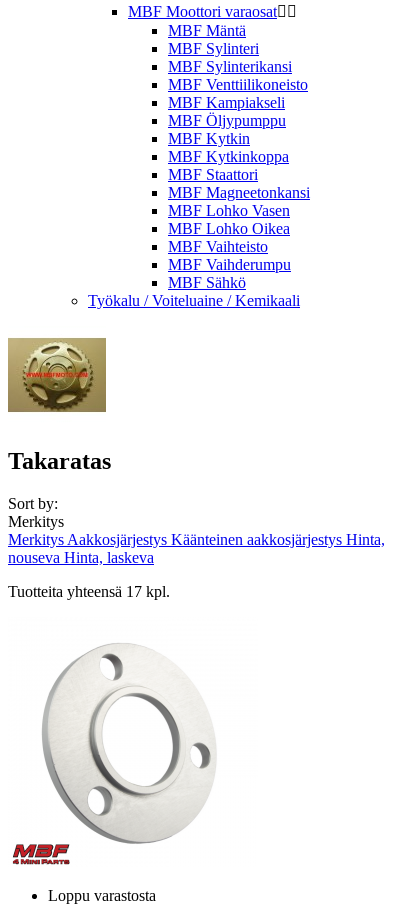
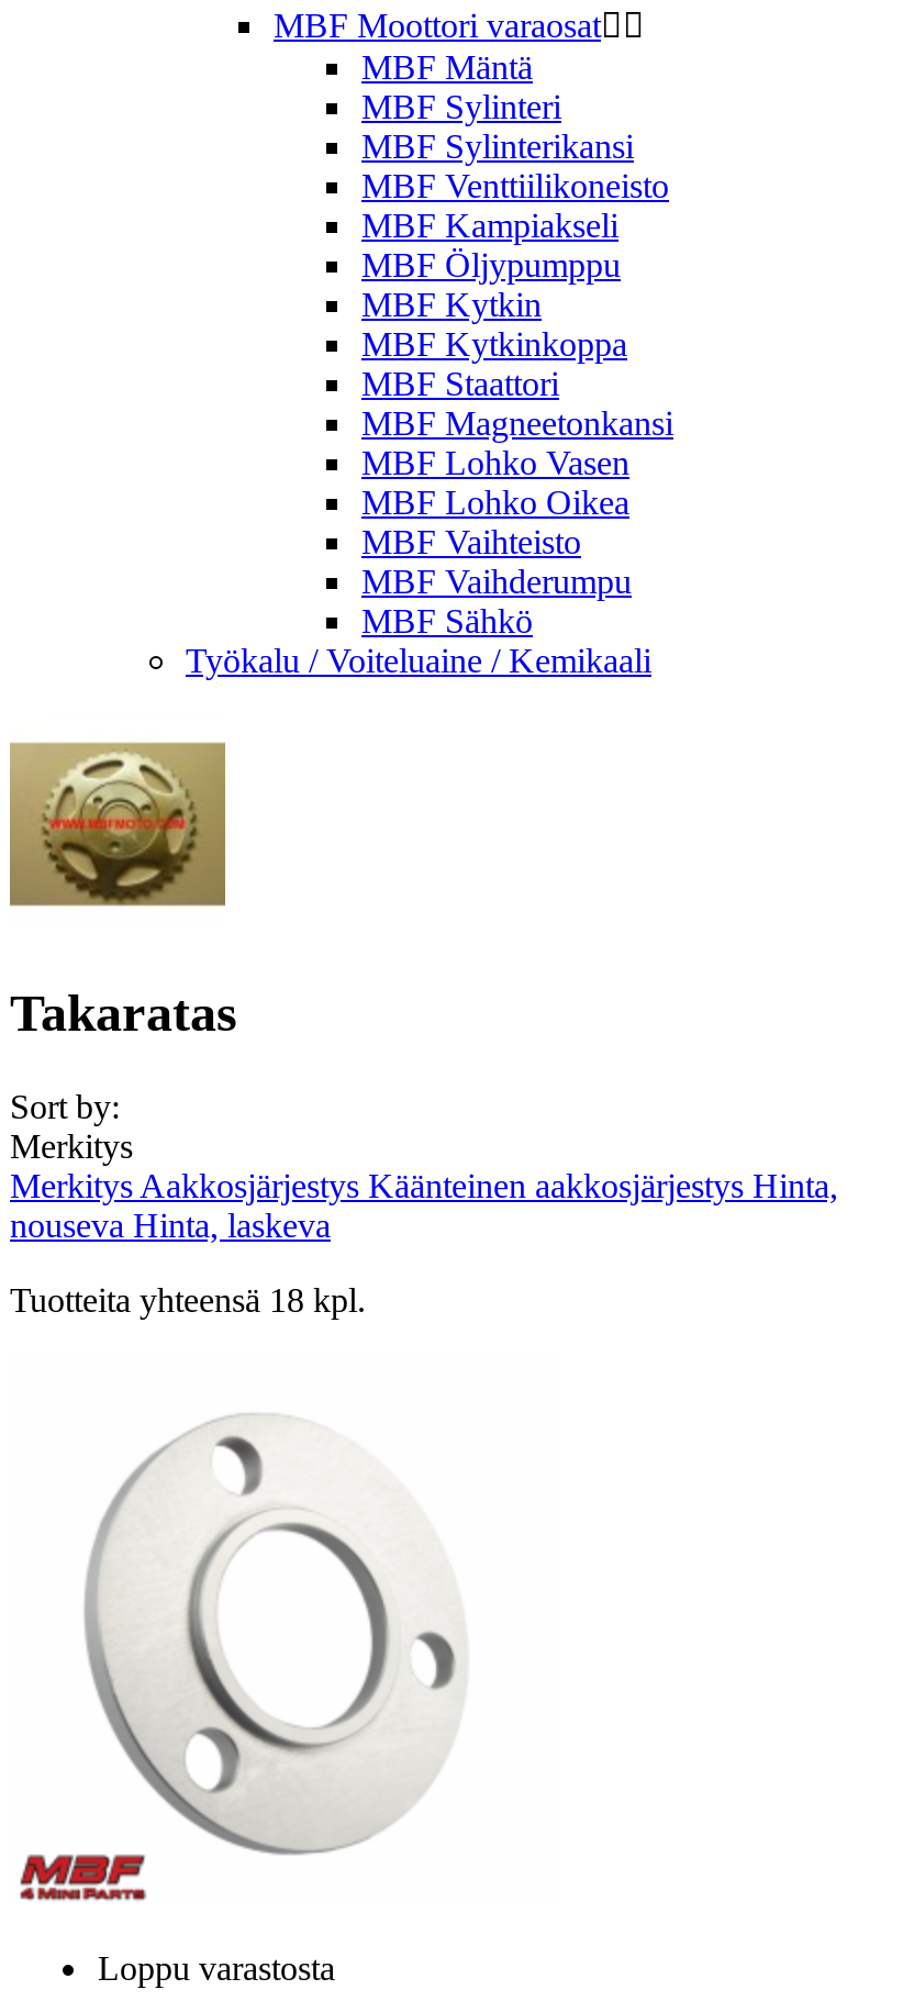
[8,583,170,600] Tuotteita yhteensä 17 kpl. -> [10,1281,366,1318] Tuotteita yhteensä 18 kpl.

